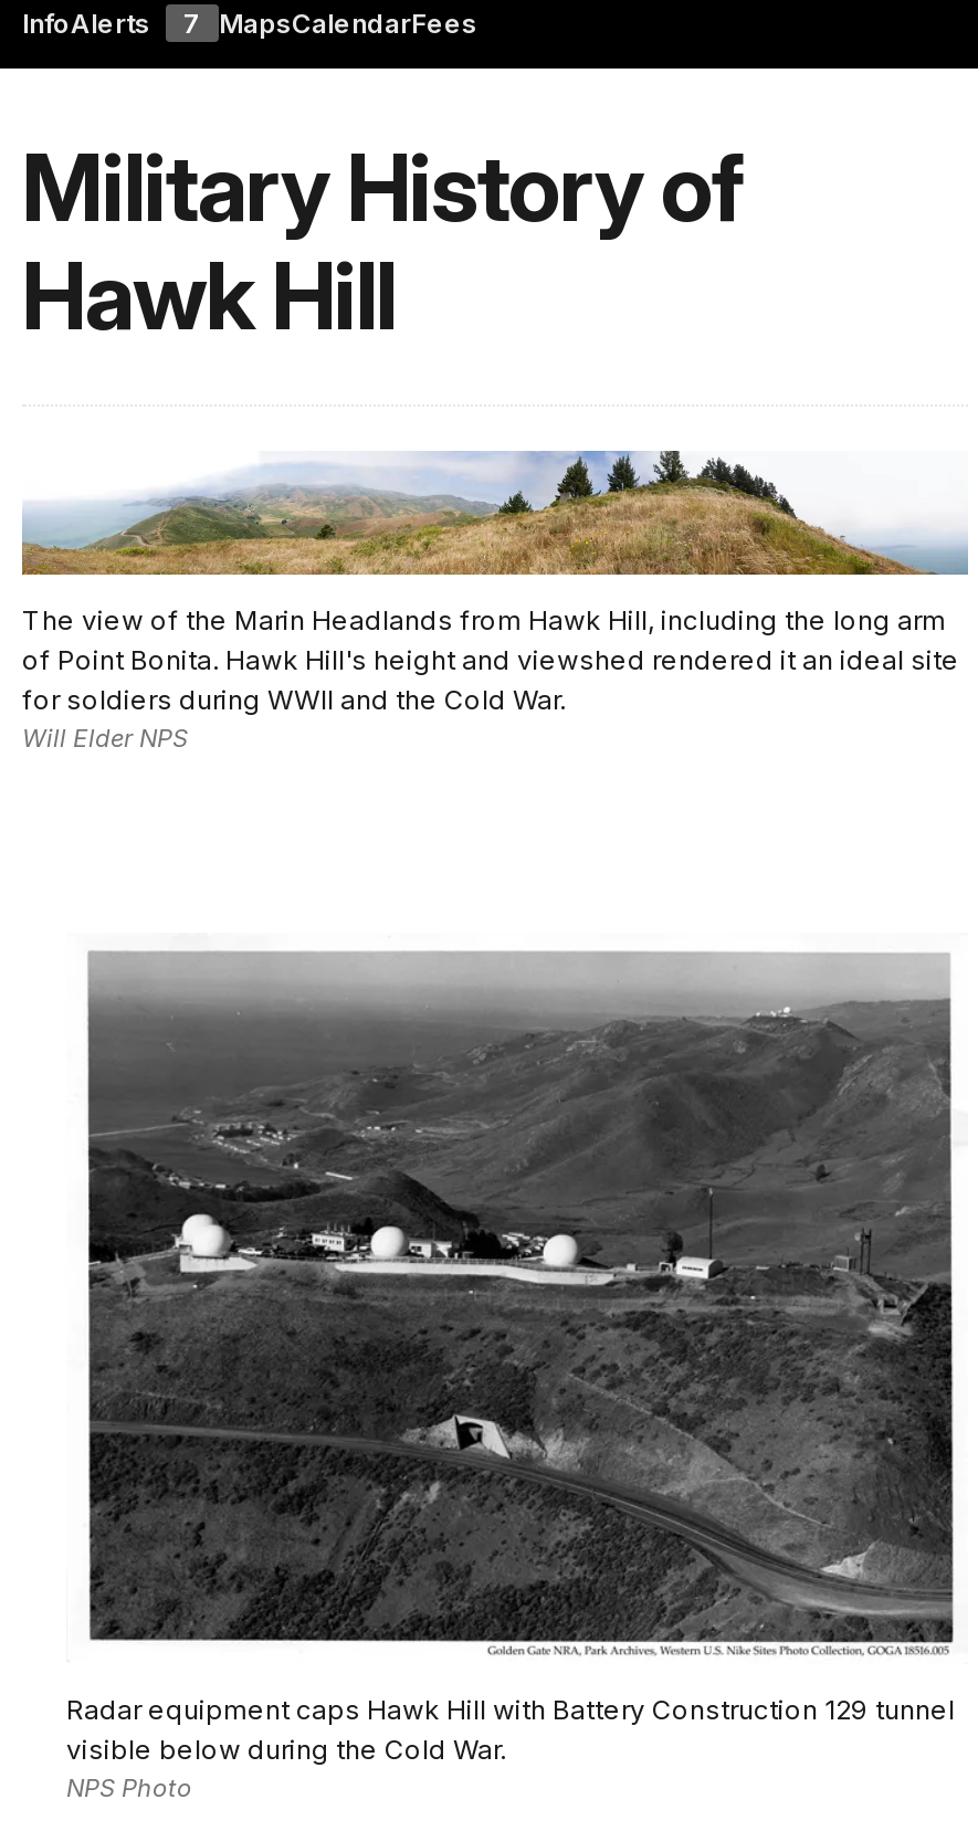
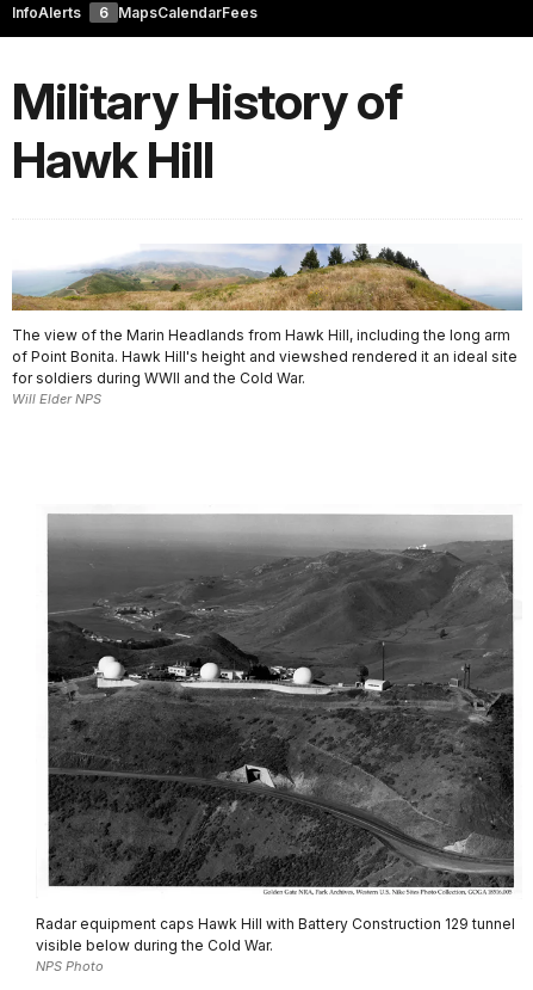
[183,7,477,40] 7 MapsCalendarFees -> [99,4,258,22] 6 MapsCalendarFees

